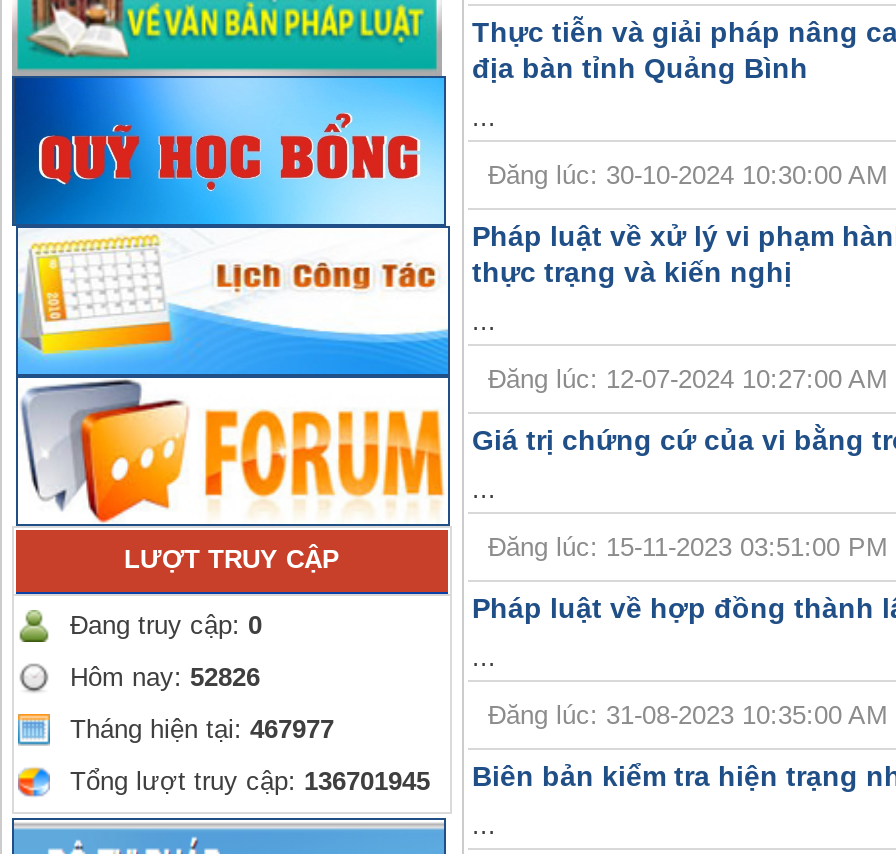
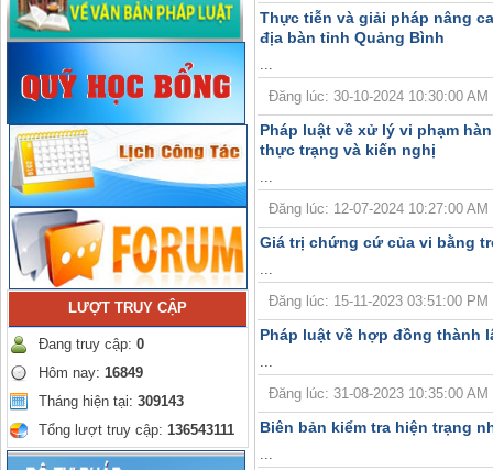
[70,662,260,692] Hôm nay: 52826 -> [39,364,143,381] Hôm nay: 16849
[70,714,334,744] Tháng hiện tại: 467977 -> [39,393,184,409] Tháng hiện tại: 309143
[70,766,430,796] Tổng lượt truy cập: 136701945 -> [39,422,234,438] Tổng lượt truy cập: 136543111

